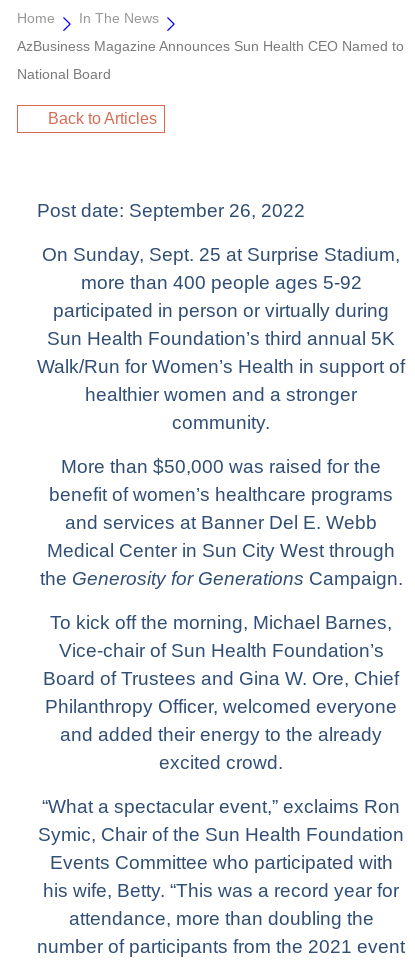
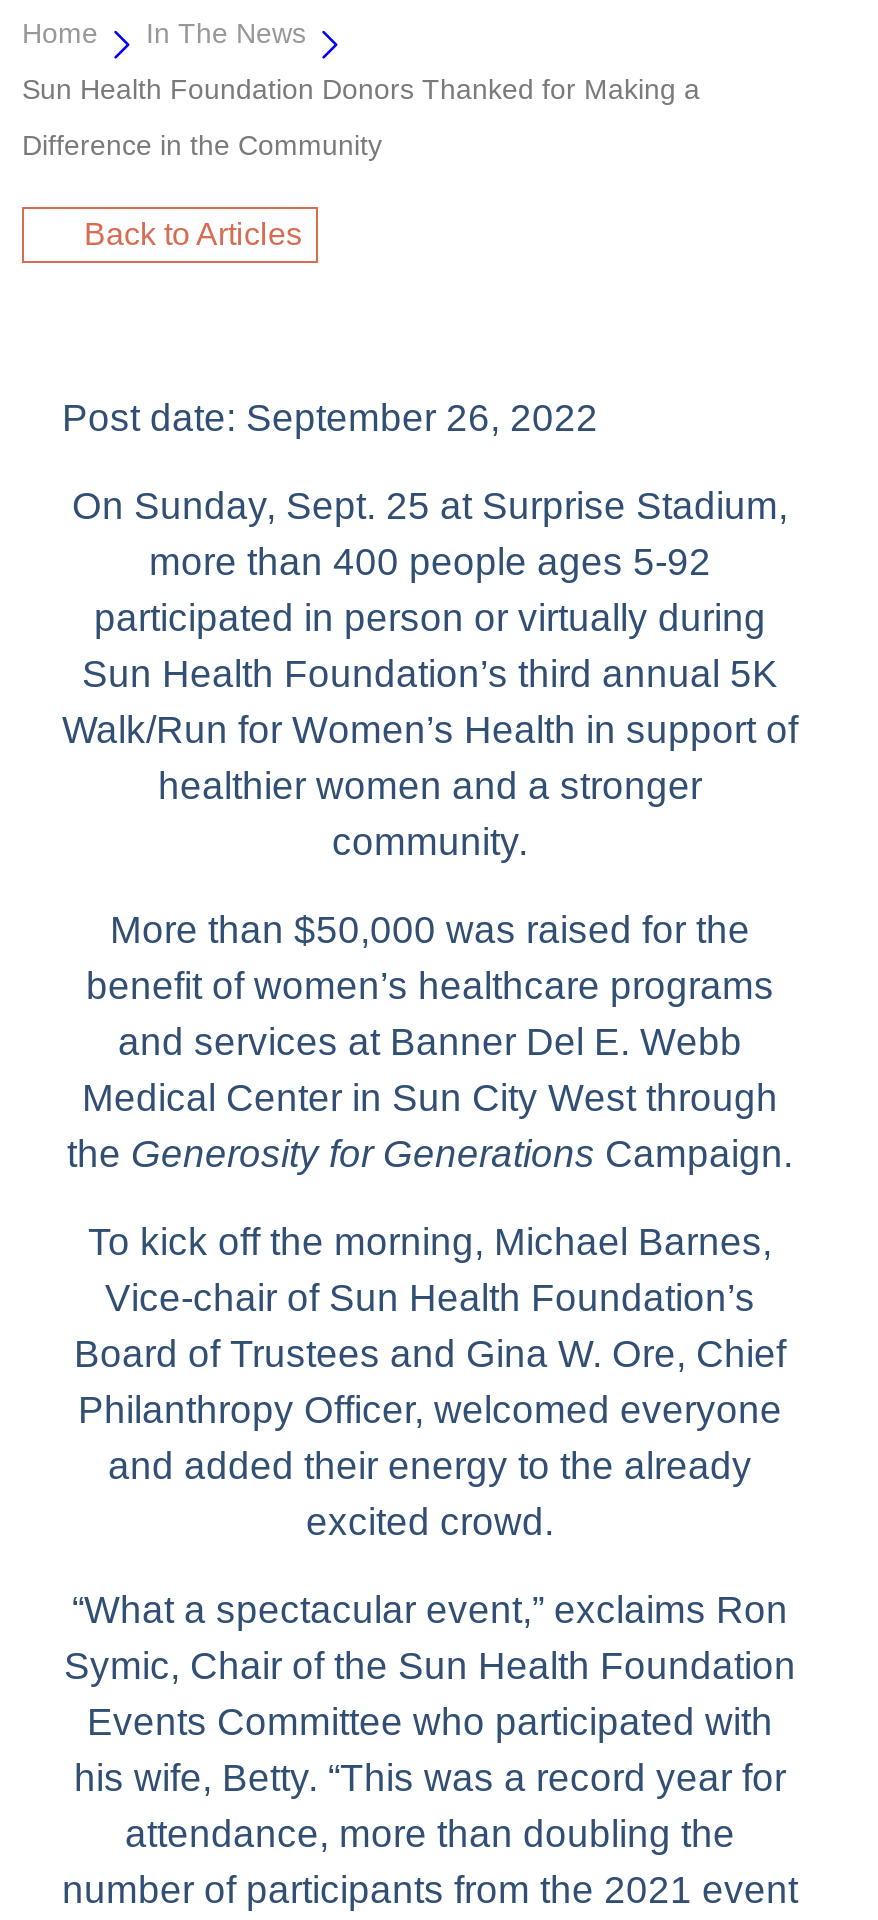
[17,38,404,54] AzBusiness Magazine Announces Sun Health CEO Named to -> [22,73,700,105] Sun Health Foundation Donors Thanked for Making a
[17,66,111,82] National Board -> [22,129,382,161] Difference in the Community

